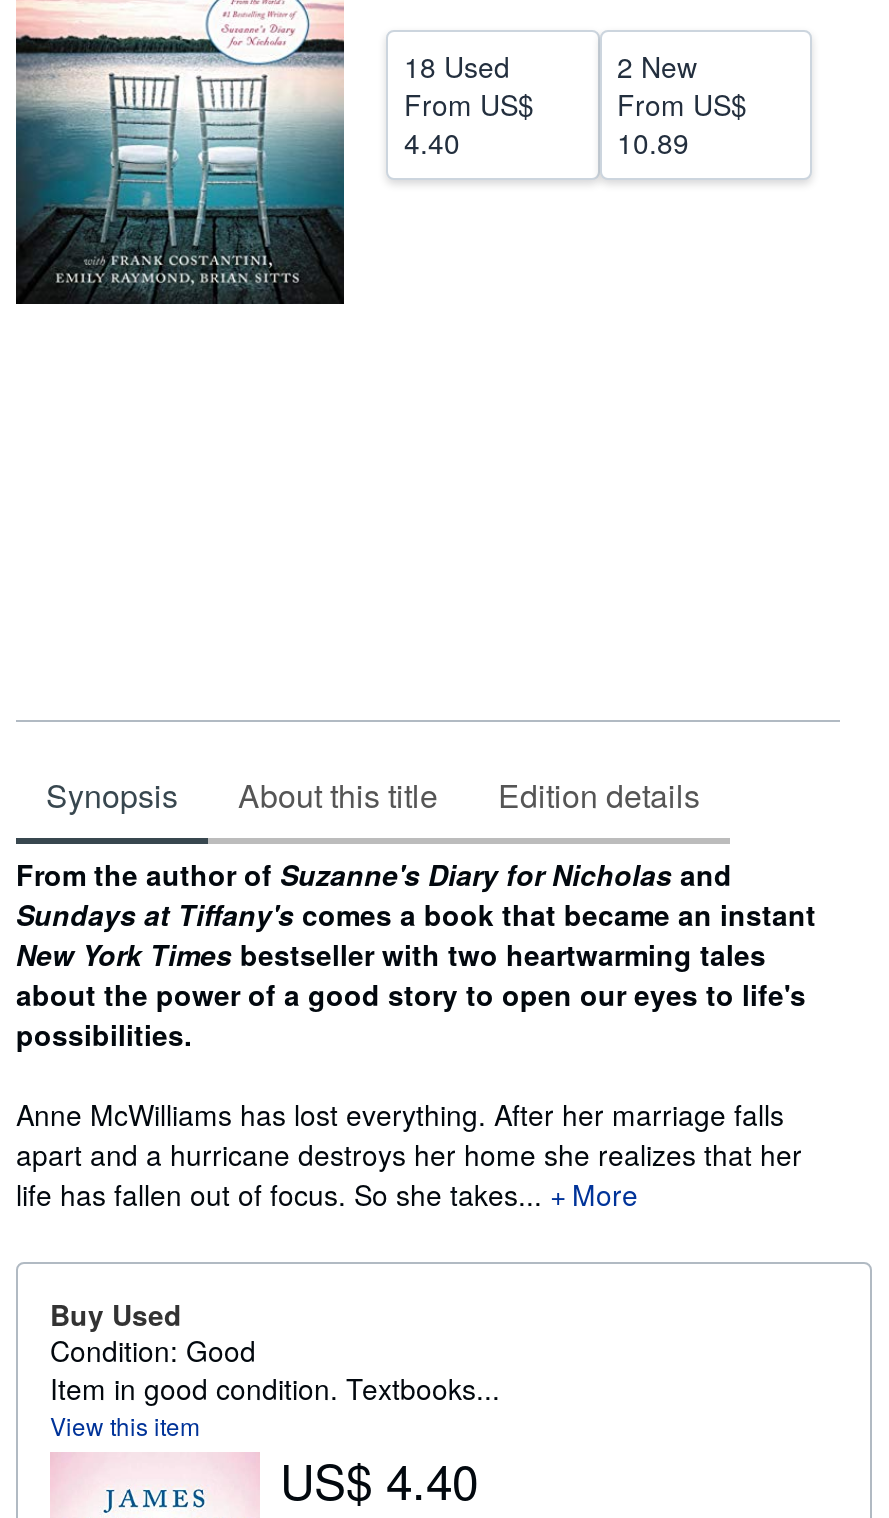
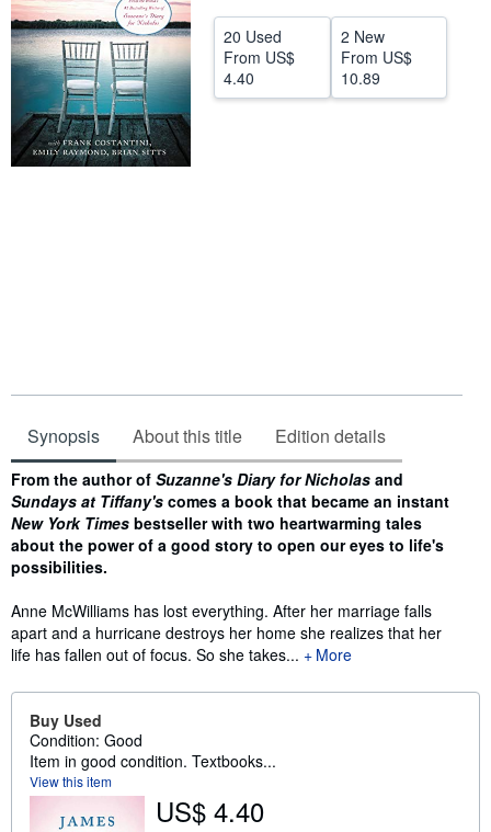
[404,46,510,86] 18 Used -> [224,25,282,47] 20 Used

